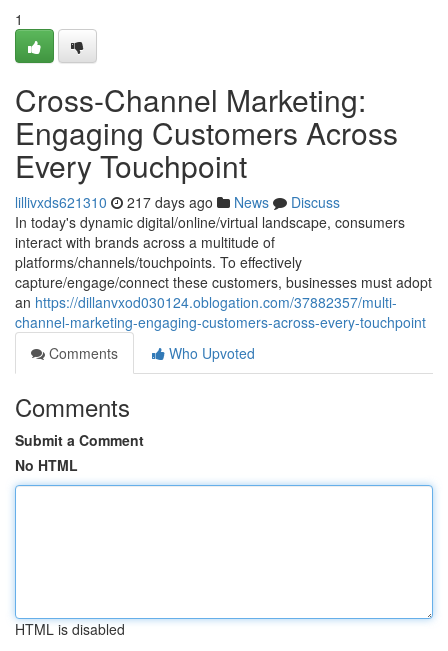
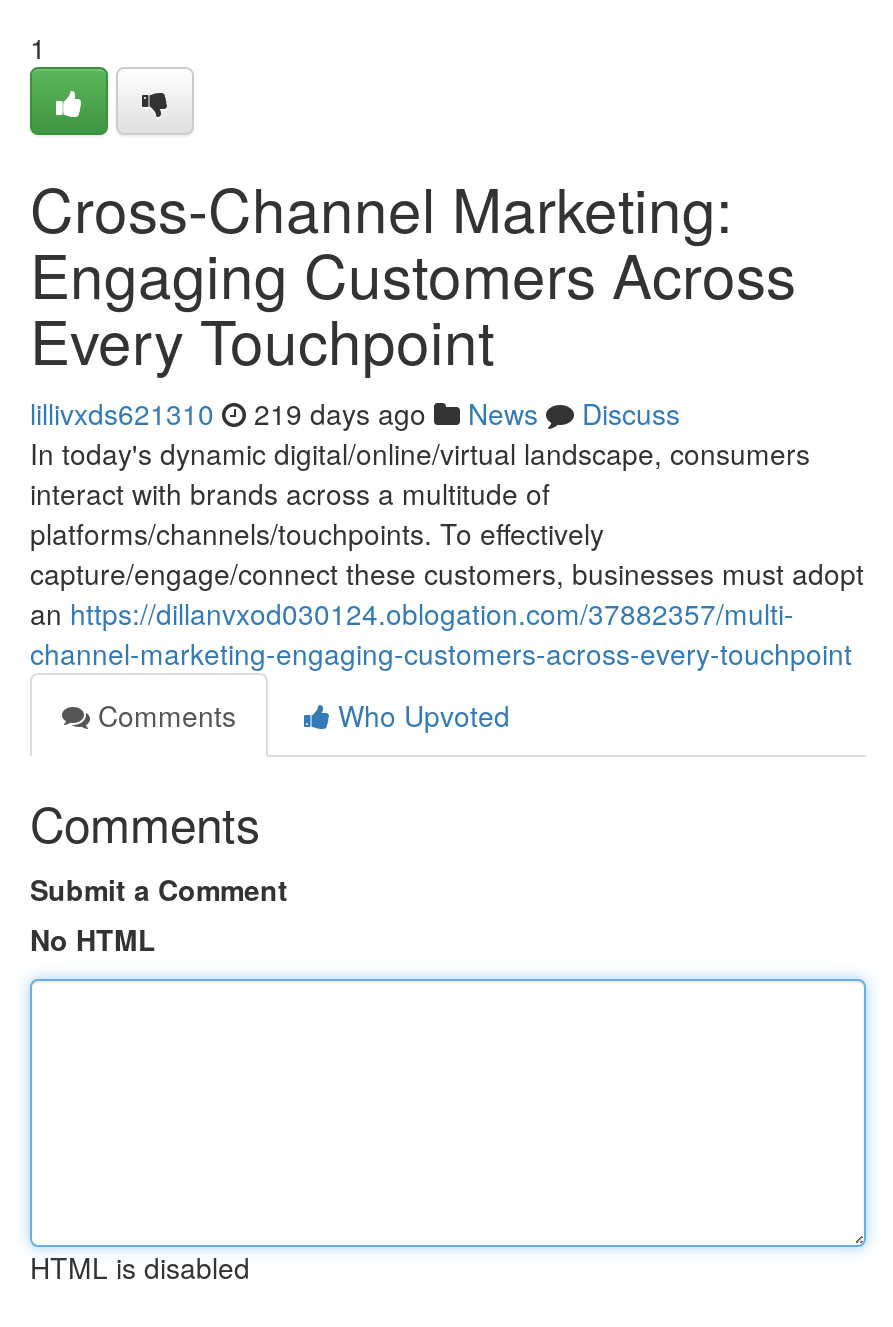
[15,192,340,212] lillivxds621310 217 days ago News Discuss -> [30,393,680,433] lillivxds621310 219 days ago News Discuss

